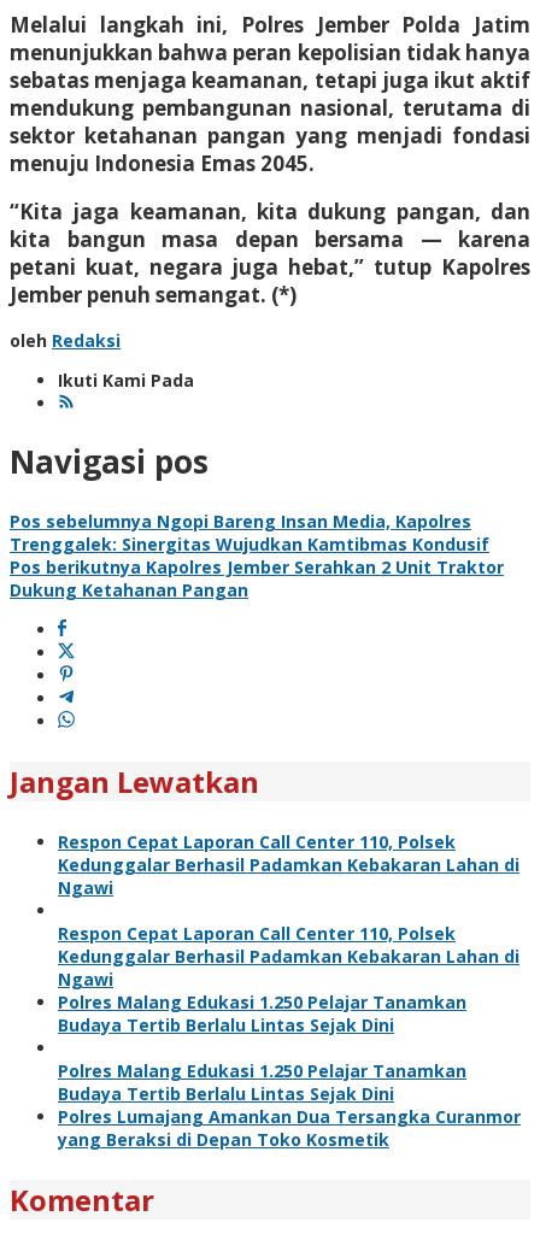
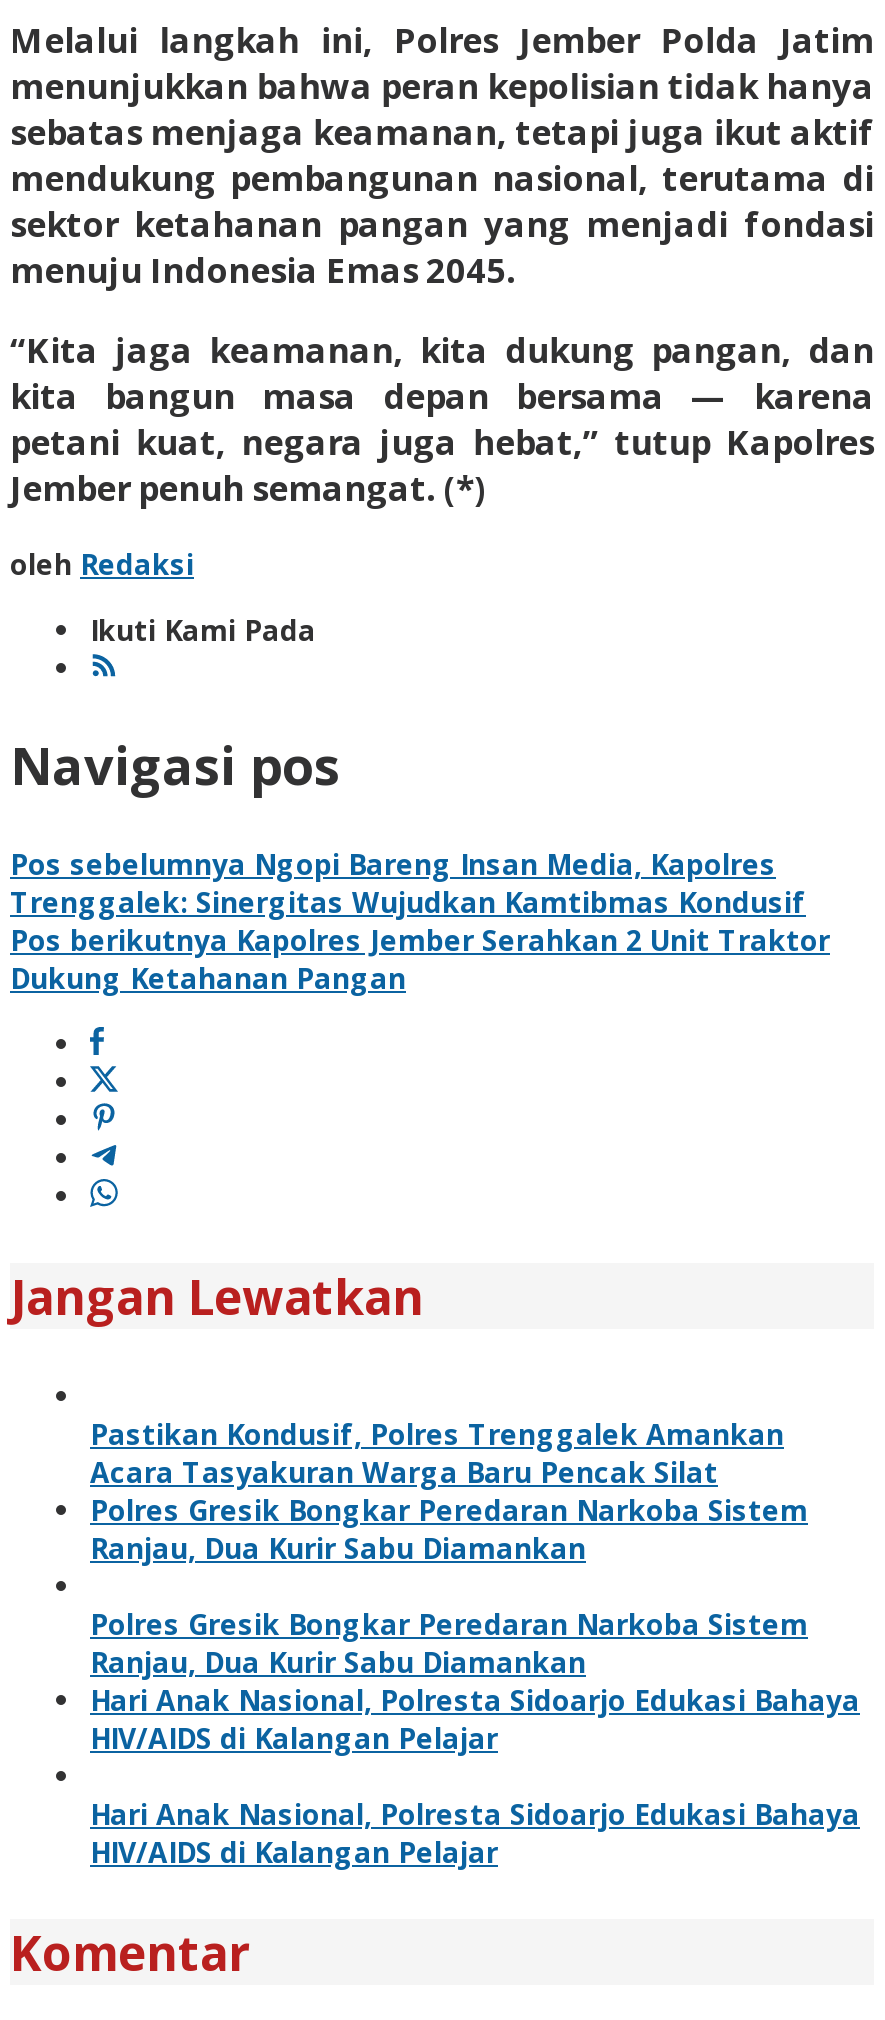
[58,830,520,899] Respon Cepat Laporan Call Center 110, Polsek | Kedunggalar Berhasil Padamkan Kebakaran Lahan di | Ngawi -> [90,1415,808,1567] Pastikan Kondusif, Polres Trenggalek Amankan | Acara Tasyakuran Warga Baru Pencak Silat | Polres Gresik Bongkar Peredaran Narkoba Sistem | Ranjau, Dua Kurir Sabu Diamankan
[58,922,520,1036] Respon Cepat Laporan Call Center 110, Polsek | Kedunggalar Berhasil Padamkan Kebakaran Lahan di | Ngawi | Polres Malang Edukasi 1.250 Pelajar Tanamkan | Budaya Tertib Berlalu Lintas Sejak Dini -> [90,1605,860,1757] Polres Gresik Bongkar Peredaran Narkoba Sistem | Ranjau, Dua Kurir Sabu Diamankan | Hari Anak Nasional, Polresta Sidoarjo Edukasi Bahaya | HIV/AIDS di Kalangan Pelajar
[58,1059,521,1151] Polres Malang Edukasi 1.250 Pelajar Tanamkan | Budaya Tertib Berlalu Lintas Sejak Dini | Polres Lumajang Amankan Dua Tersangka Curanmor | yang Beraksi di Depan Toko Kosmetik -> [90,1795,860,1871] Hari Anak Nasional, Polresta Sidoarjo Edukasi Bahaya | HIV/AIDS di Kalangan Pelajar

